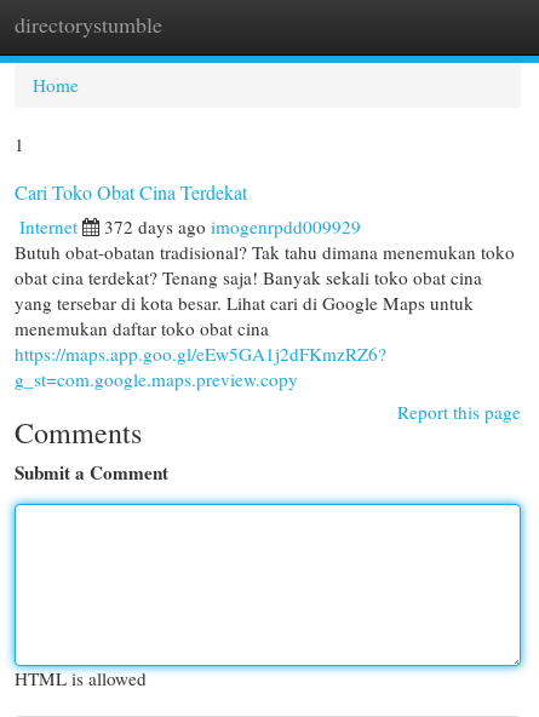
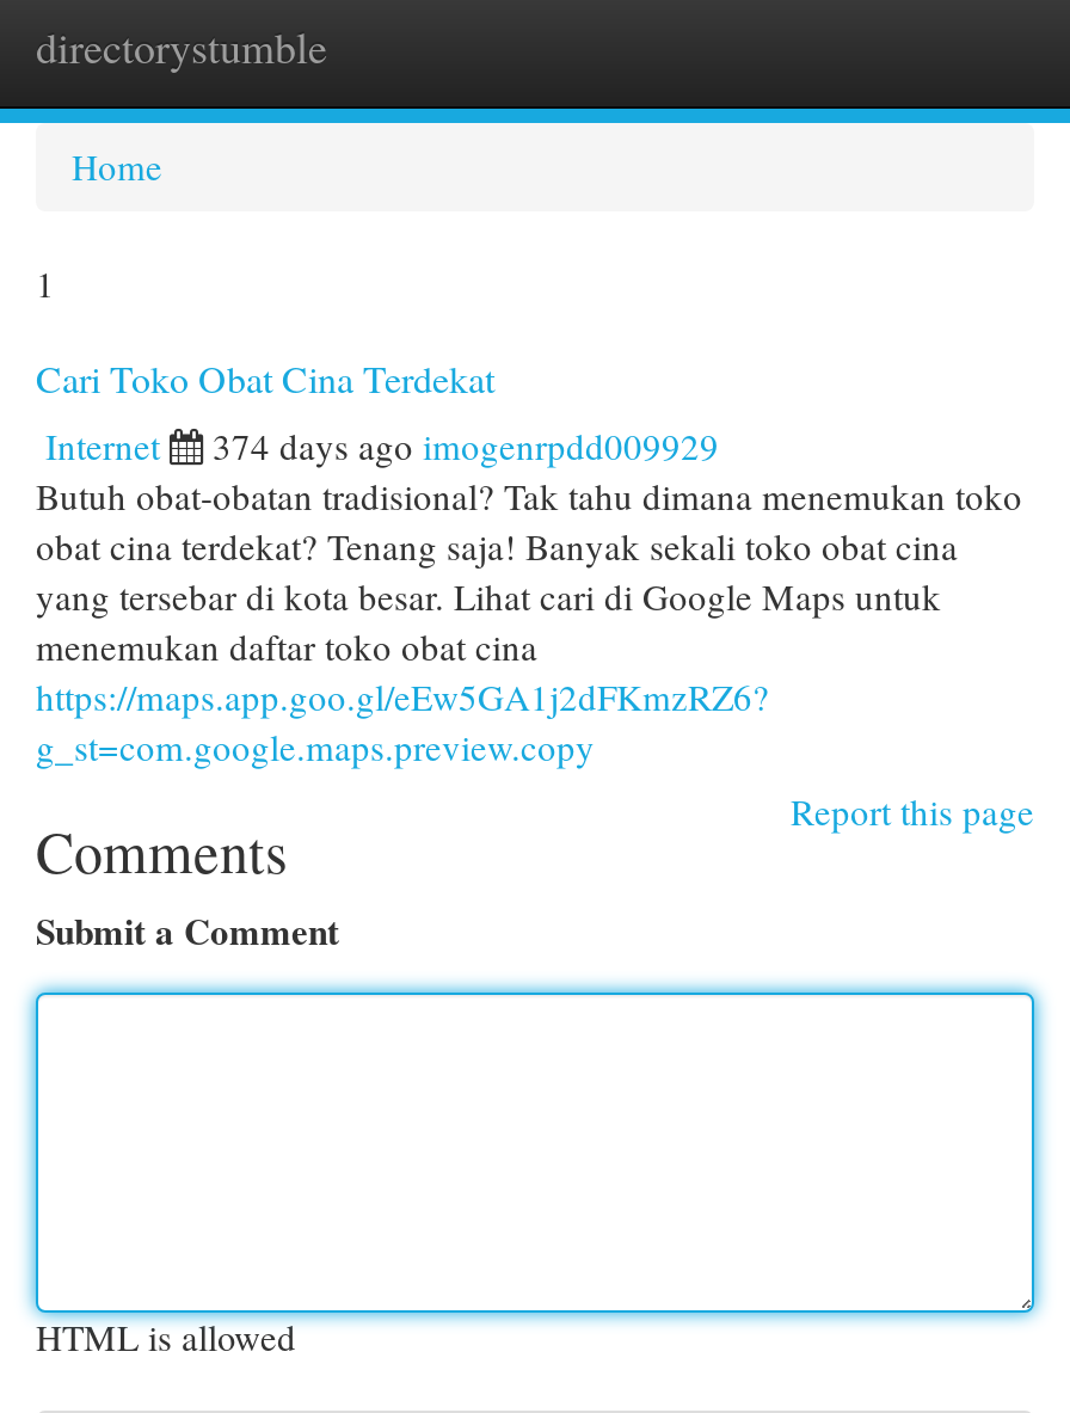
[104,214,361,239] 372 days ago imogenrpdd009929 -> [213,422,719,469] 374 days ago imogenrpdd009929

